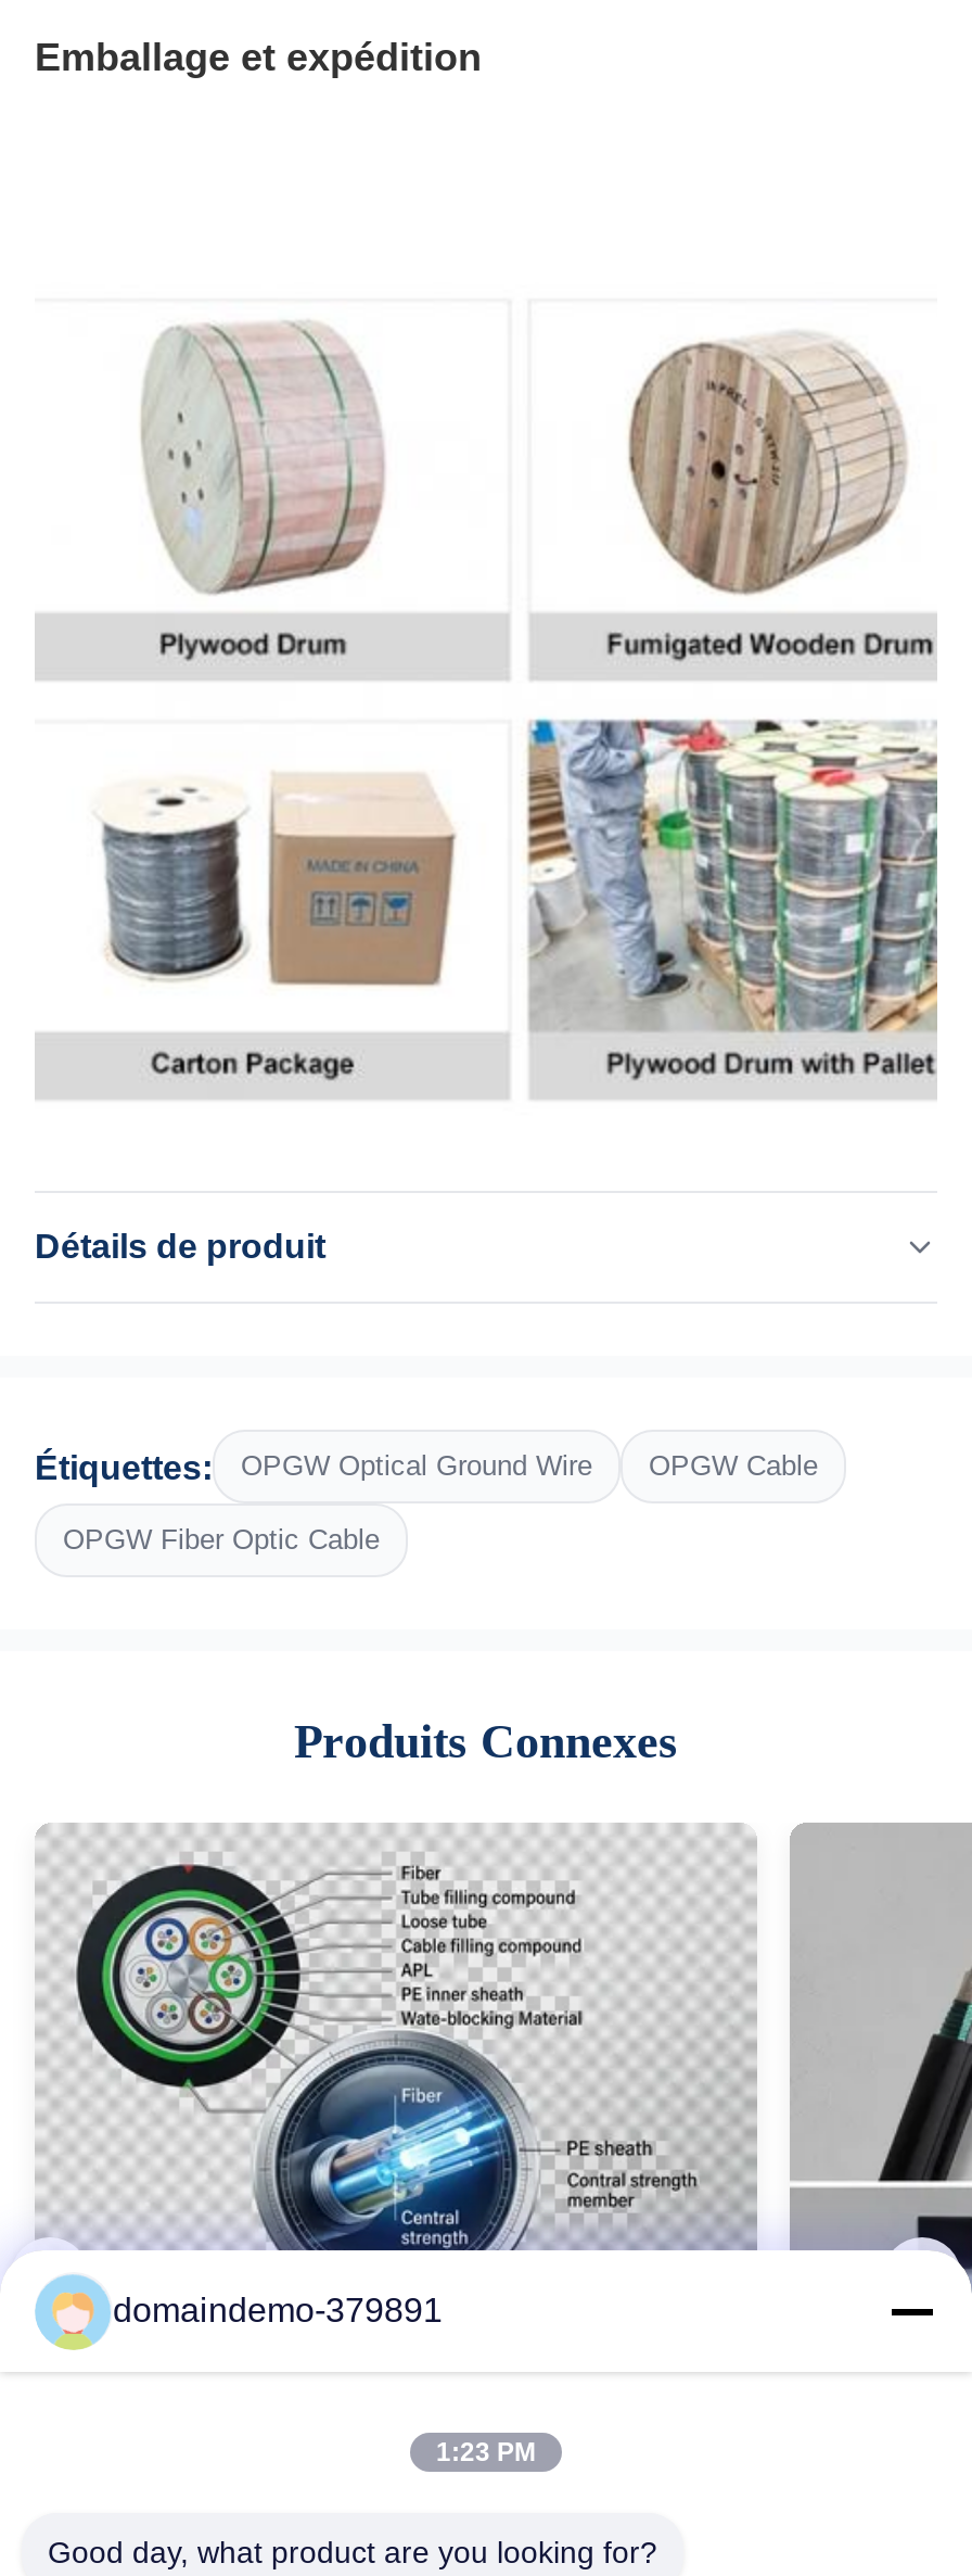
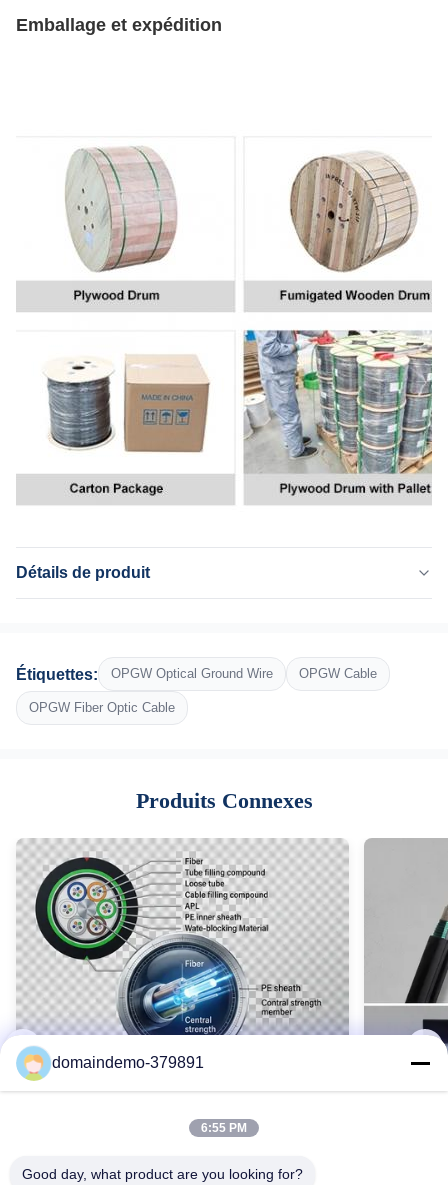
[436,2437,536,2467] 1:23 PM -> [201,1121,247,1135] 6:55 PM

